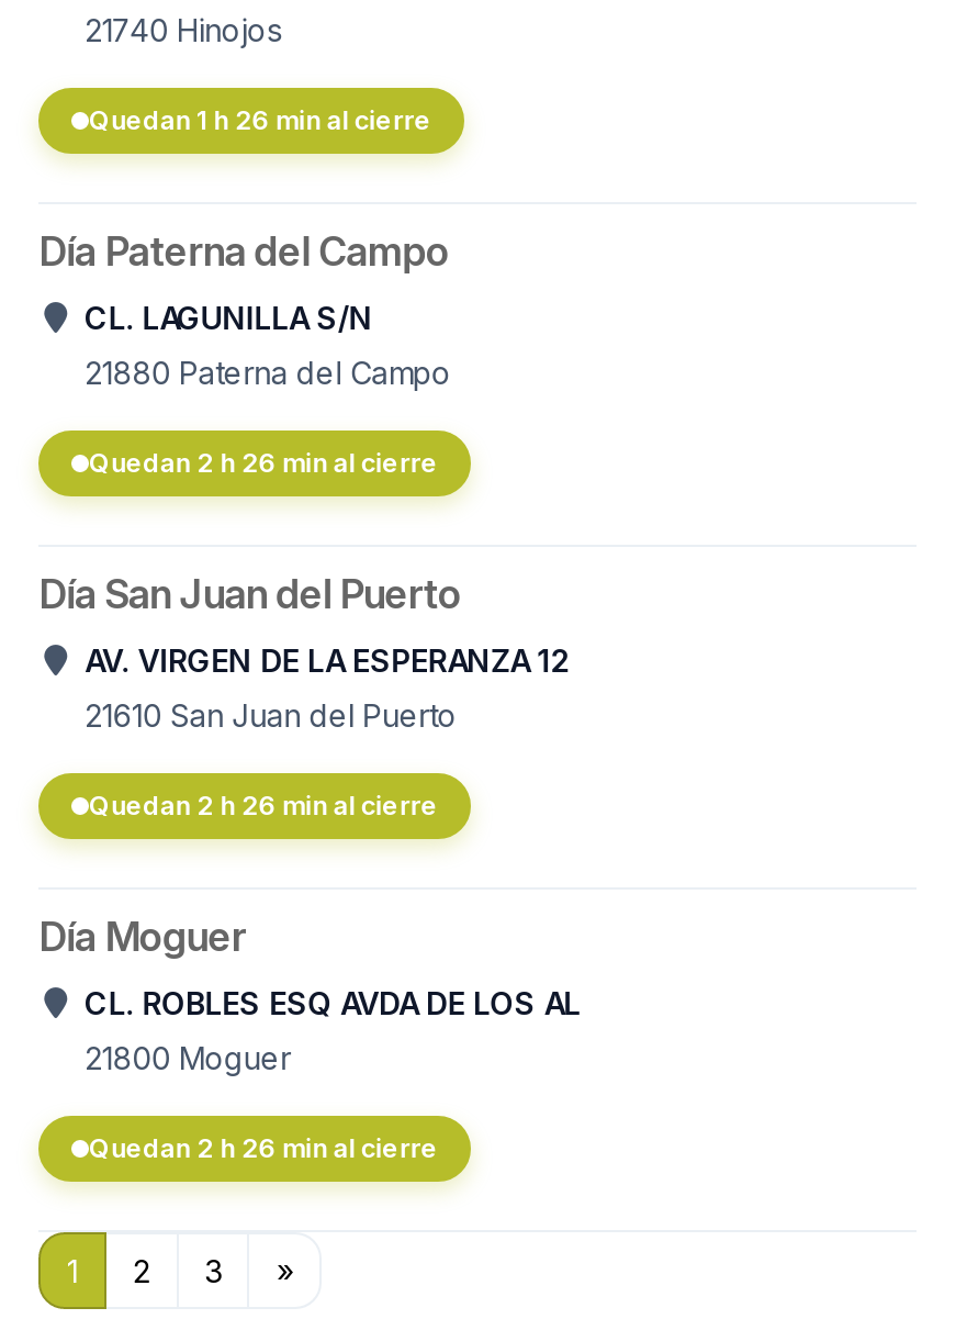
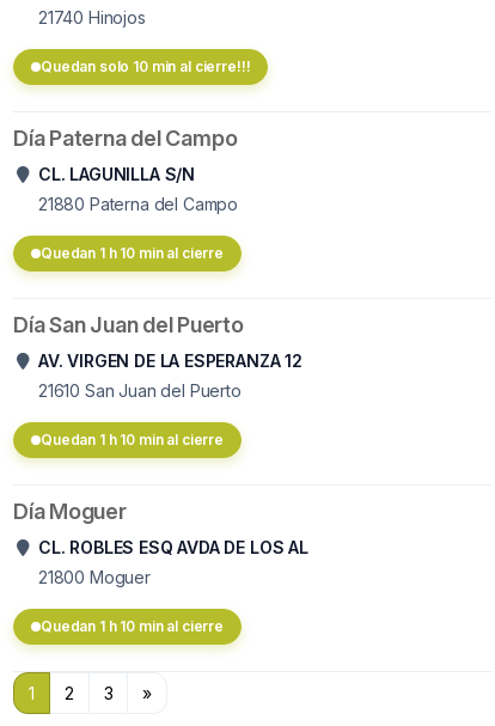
[89,103,431,136] Quedan 1 h 26 min al cierre -> [41,57,250,75] Quedan solo 10 min al cierre!!!
[89,446,438,479] Quedan 2 h 26 min al cierre -> [41,244,224,262] Quedan 1 h 10 min al cierre
[89,789,438,821] Quedan 2 h 26 min al cierre -> [41,431,224,449] Quedan 1 h 10 min al cierre
[89,1131,438,1164] Quedan 2 h 26 min al cierre -> [41,617,224,635] Quedan 1 h 10 min al cierre

